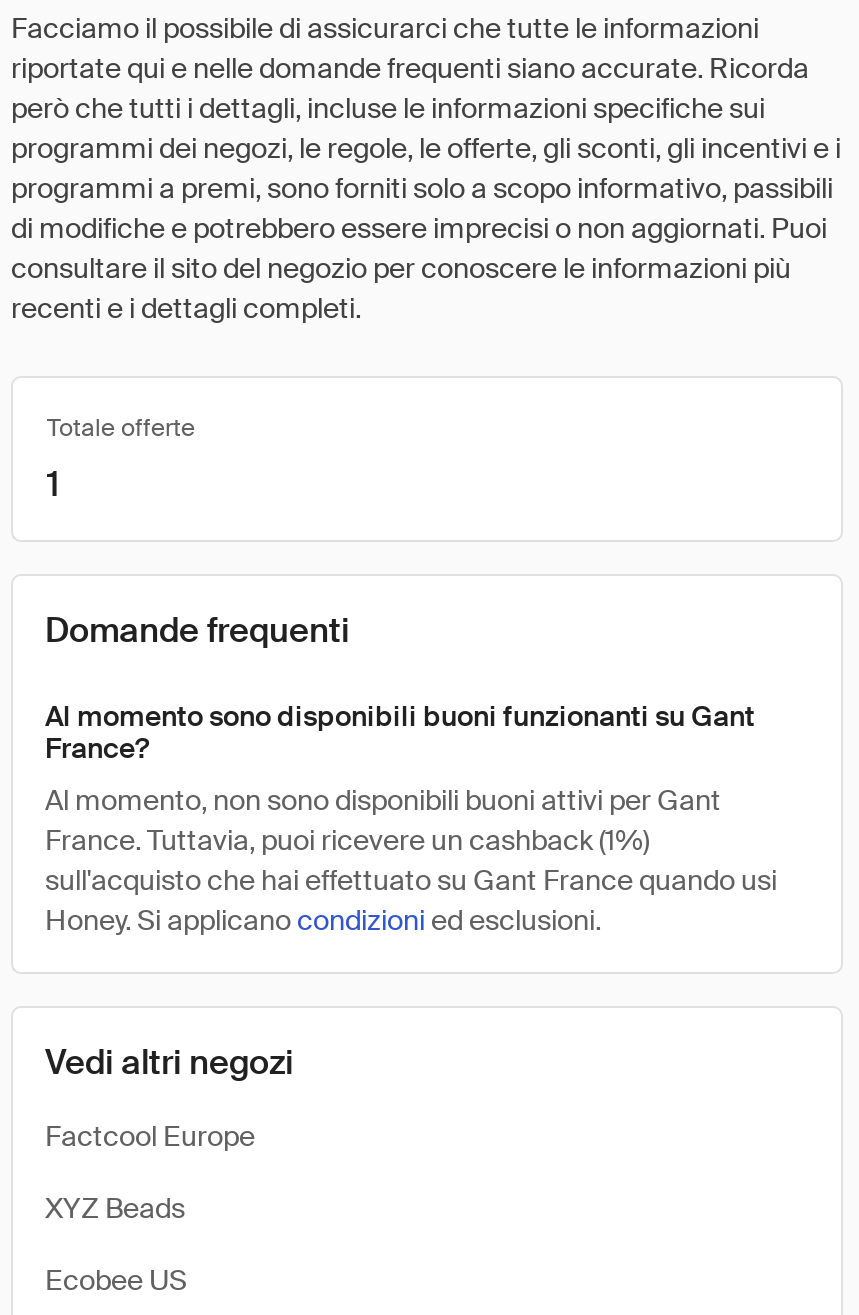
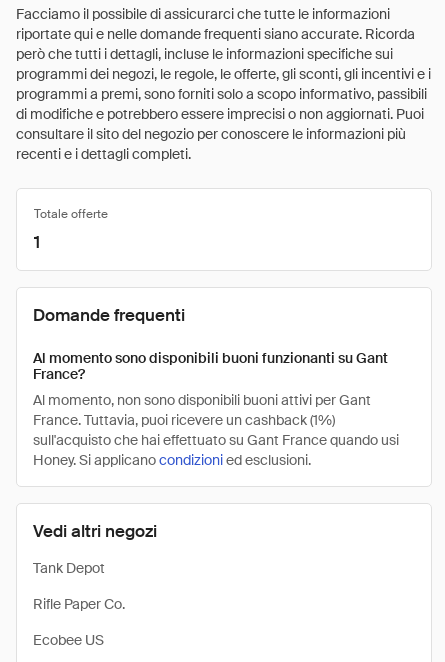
[45,1118,255,1154] Factcool Europe -> [33,559,105,577] Tank Depot
[45,1190,185,1226] XYZ Beads -> [33,595,125,613] Rifle Paper Co.

